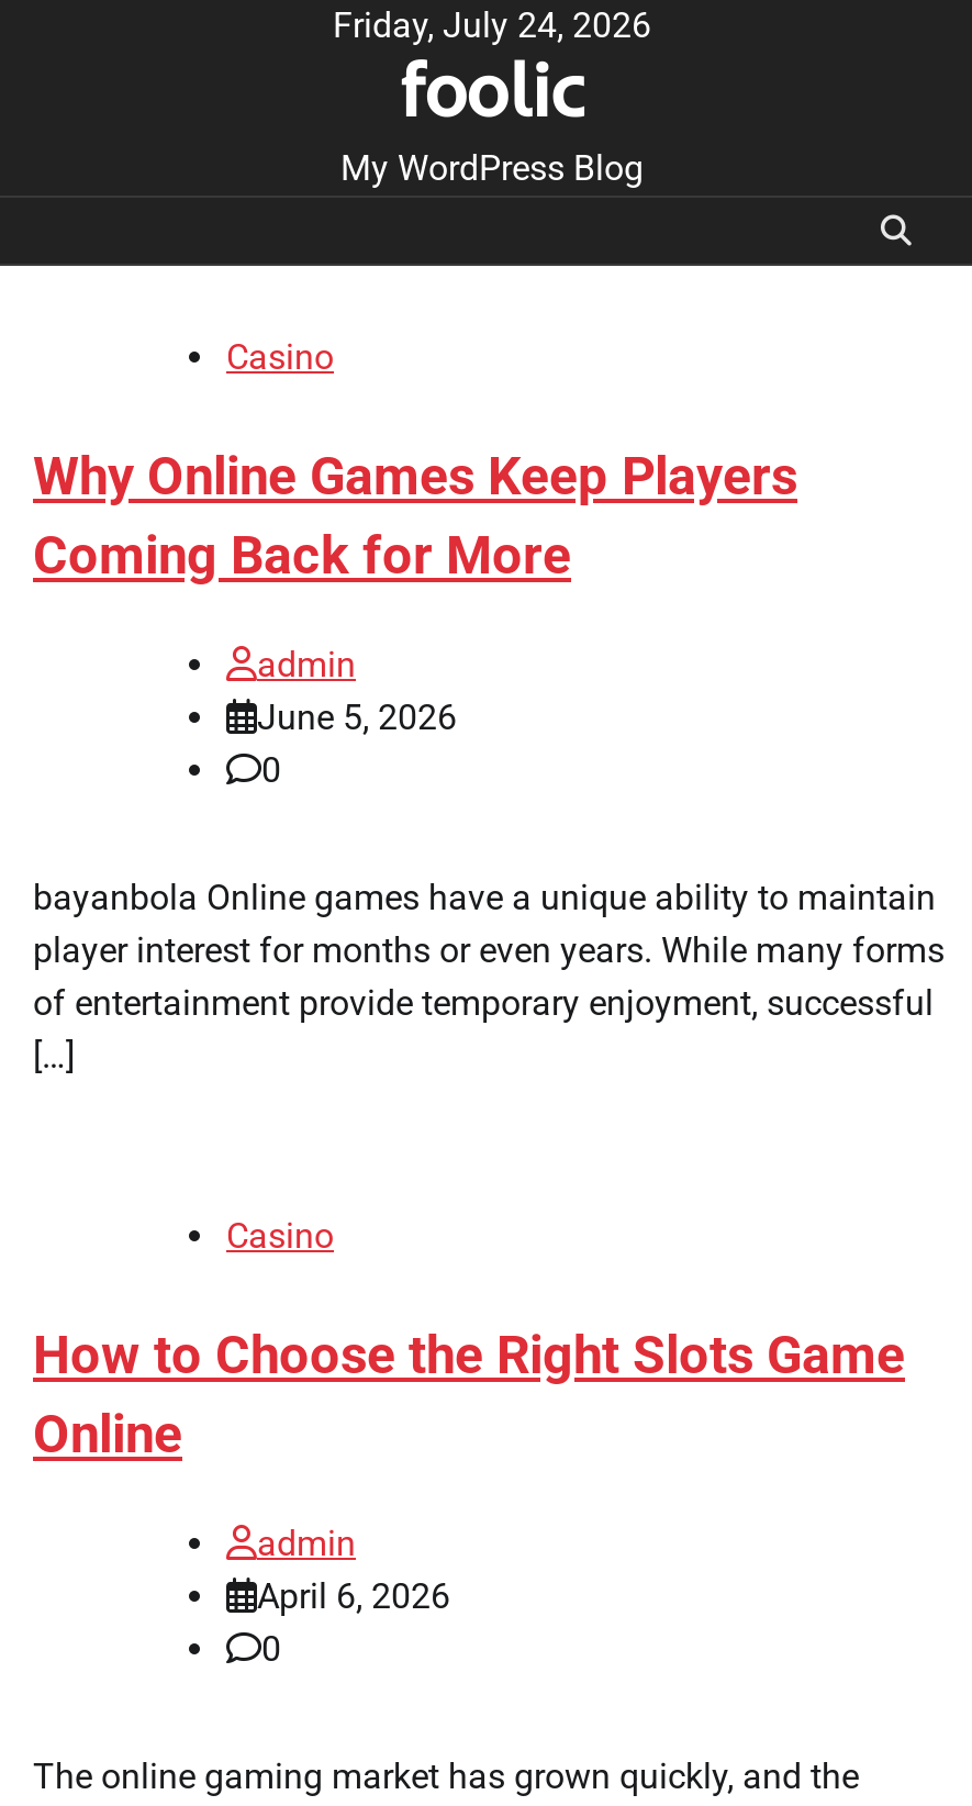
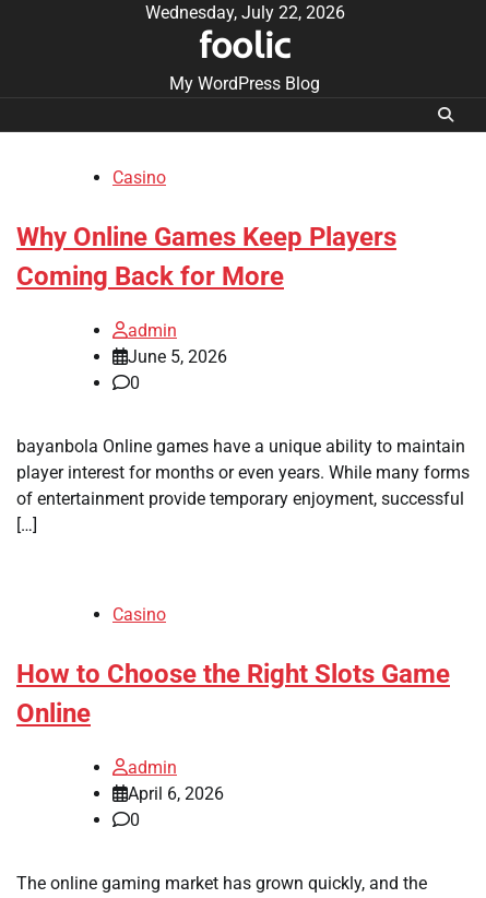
[333,4,651,46] Friday, July 24, 2026 -> [145,2,345,23] Wednesday, July 22, 2026

